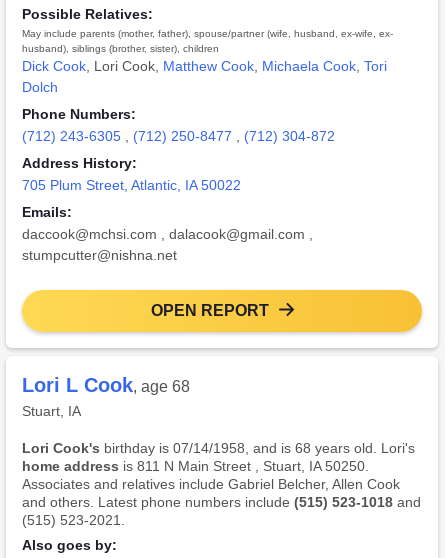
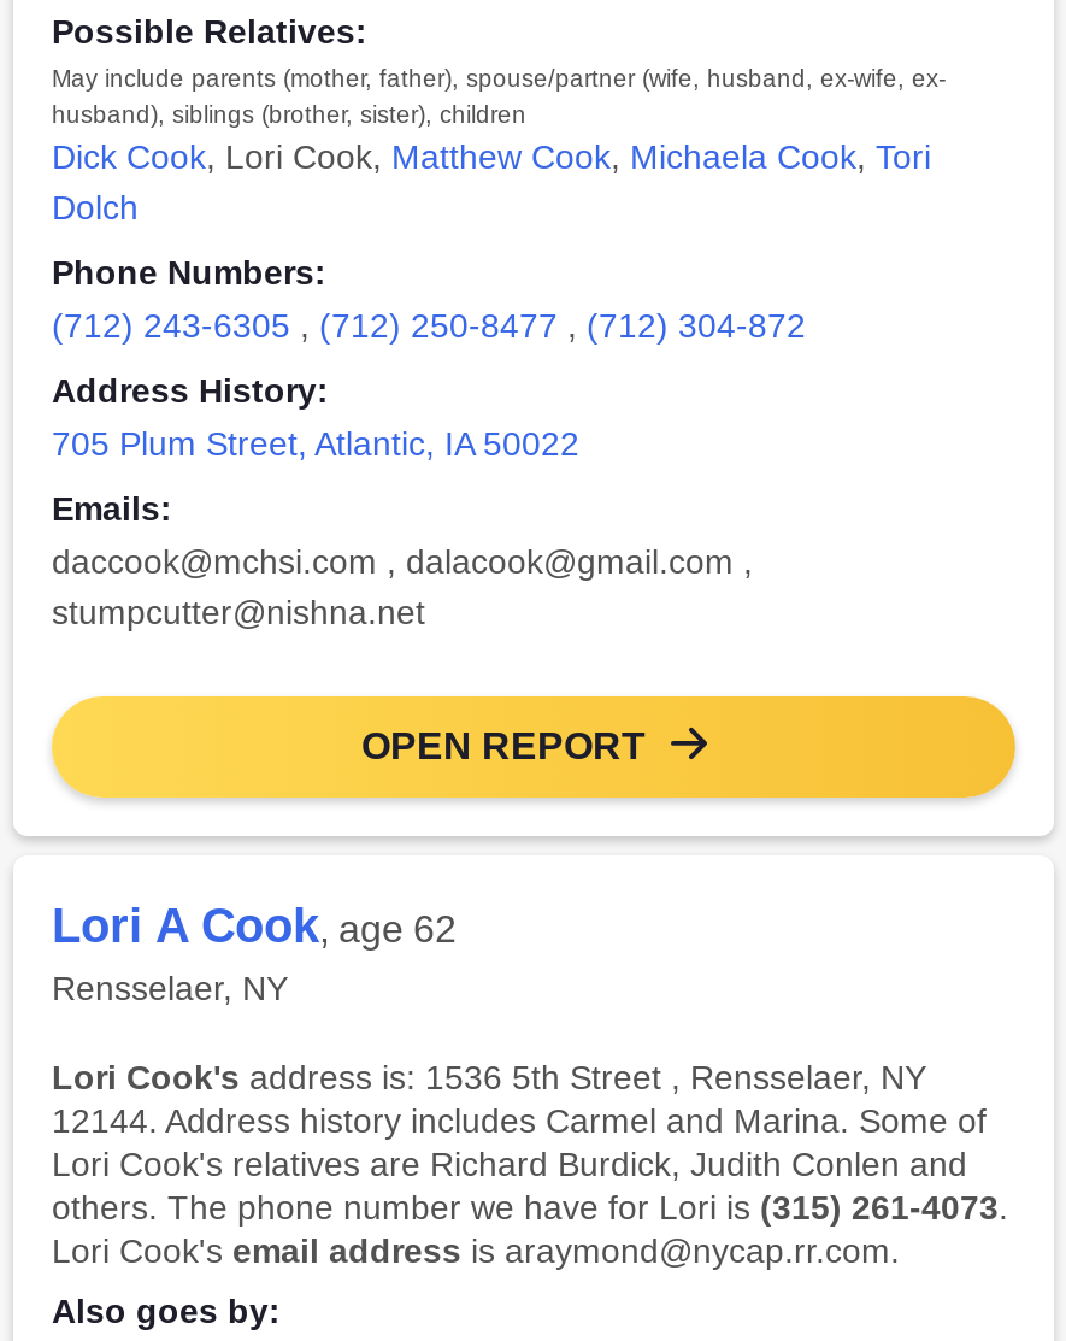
[22,374,190,419] Lori L Cook, age 68 | Stuart, IA -> [52,899,457,1007] Lori A Cook, age 62 | Rensselaer, NY
[22,440,421,528] Lori Cook's birthday is 07/14/1958, and is 68 years old. Lori's | home address is 811 N Main Street , Stuart, IA 50250. | Associates and relatives include Gabriel Belcher, Allen Cook | and others. Latest phone numbers include (515) 523-1018 and | (515) 523-2021. -> [52,1058,1008,1270] Lori Cook's address is: 1536 5th Street , Rensselaer, NY | 12144. Address history includes Carmel and Marina. Some of | Lori Cook's relatives are Richard Burdick, Judith Conlen and | others. The phone number we have for Lori is (315) 261-4073. | Lori Cook's email address is araymond@nycap.rr.com.

